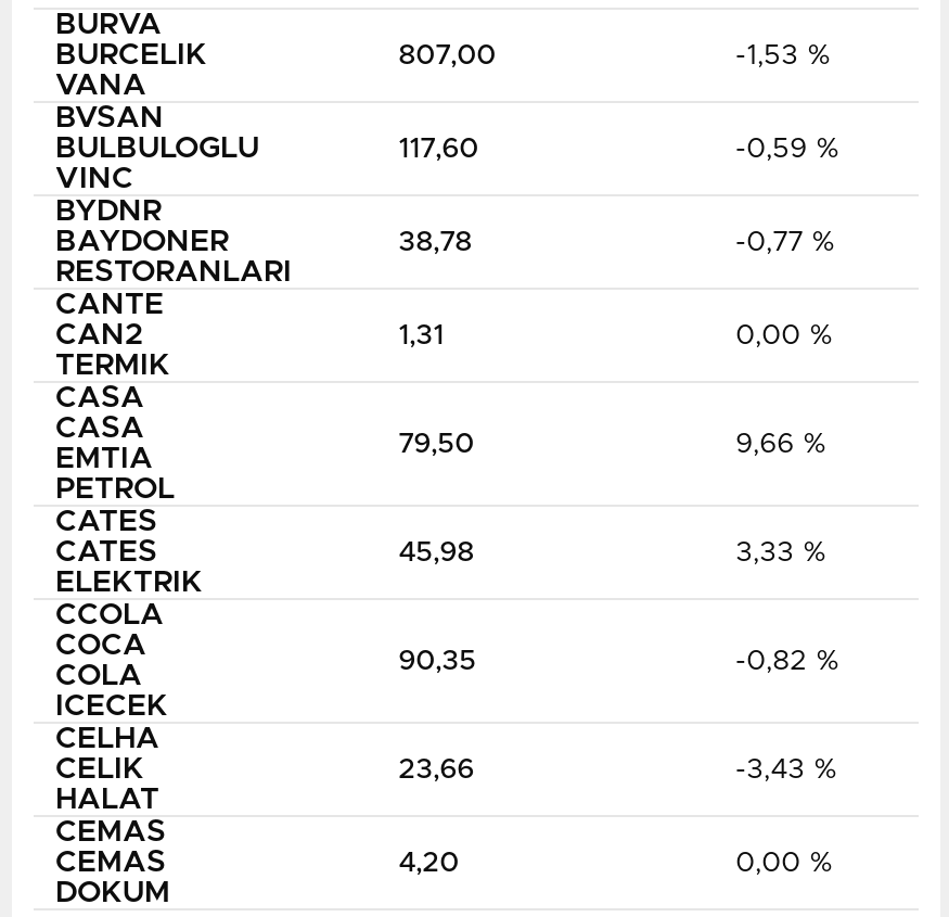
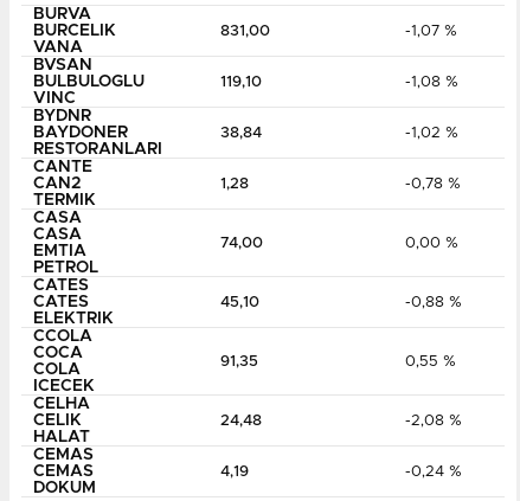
[398,41,496,69] 807,00 -> [220,23,270,38] 831,00
[736,41,831,69] -1,53 % -> [405,23,457,38] -1,07 %
[398,135,479,163] 117,60 -> [220,74,262,89] 119,10
[736,135,840,163] -0,59 % -> [405,74,458,89] -1,08 %
[398,228,472,256] 38,78 -> [220,125,262,140] 38,84
[736,228,835,256] -0,77 % -> [405,125,458,140] -1,02 %
[398,321,444,349] 1,31 -> [220,176,249,191] 1,28
[736,321,833,349] 0,00 % -> [405,176,460,191] -0,78 %
[398,430,474,458] 79,50 -> [220,235,263,250] 74,00
[736,430,827,458] 9,66 % -> [405,235,458,250] 0,00 %
[398,538,474,566] 45,98 -> [220,294,260,310] 45,10
[736,538,827,566] 3,33 % -> [405,294,461,310] -0,88 %
[398,647,476,675] 90,35 -> [220,354,258,369] 91,35
[736,647,840,675] -0,82 % -> [405,354,456,369] 0,55 %
[398,755,474,784] 23,66 -> [220,413,262,428] 24,48
[736,755,838,784] -3,43 % -> [405,413,461,428] -2,08 %
[398,849,459,877] 4,20 -> [220,464,249,479] 4,19
[736,849,833,877] 0,00 % -> [405,464,461,479] -0,24 %

